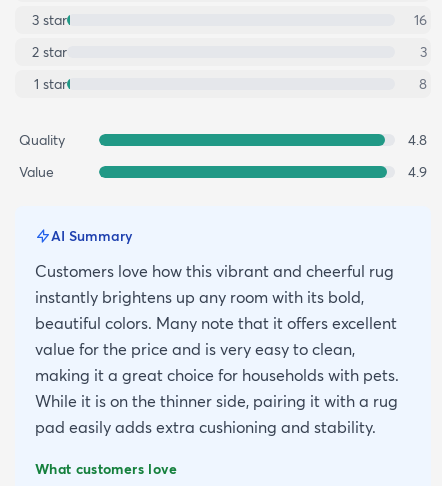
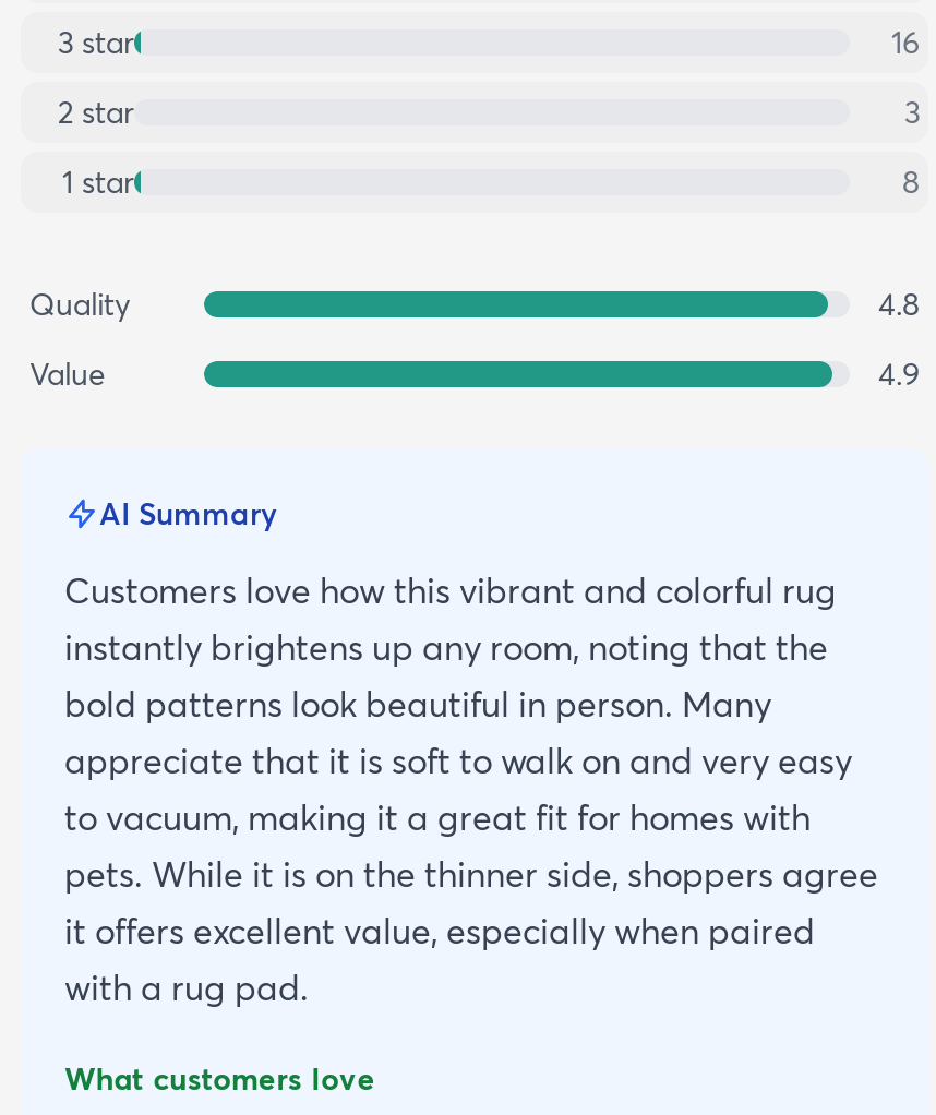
[35,261,399,437] Customers love how this vibrant and cheerful rug | instantly brightens up any room with its bold, | beautiful colors. Many note that it offers excellent | value for the price and is very easy to clean, | making it a great choice for households with pets. | While it is on the thinner side, pairing it with a rug | pad easily adds extra cushioning and stability. -> [64,569,878,1010] Customers love how this vibrant and colorful rug | instantly brightens up any room, noting that the | bold patterns look beautiful in person. Many | appreciate that it is soft to walk on and very easy | to vacuum, making it a great fit for homes with | pets. While it is on the thinner side, shoppers agree | it offers excellent value, especially when paired | with a rug pad.

